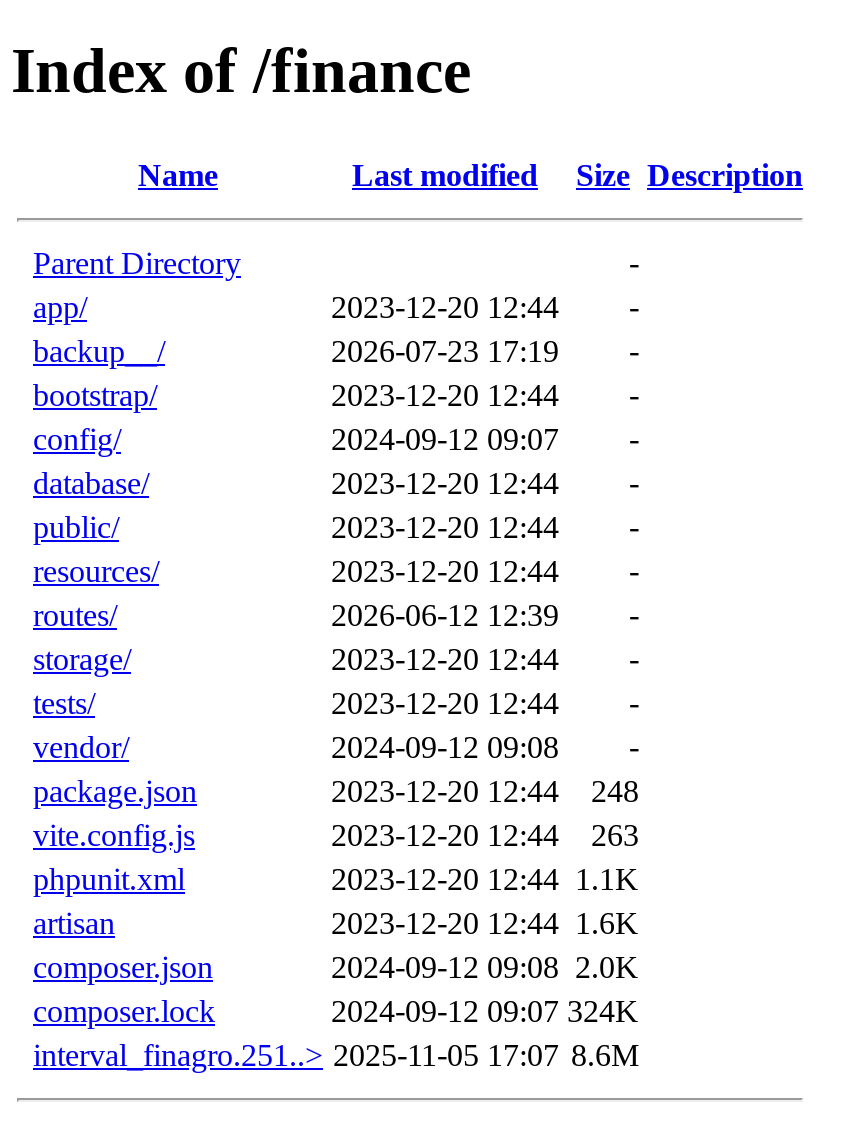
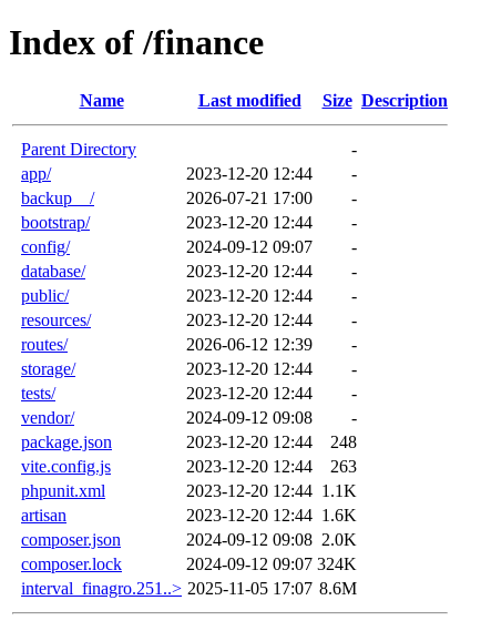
[331,334,559,368] 2026-07-23 17:19 -> [186,188,313,207] 2026-07-21 17:00

